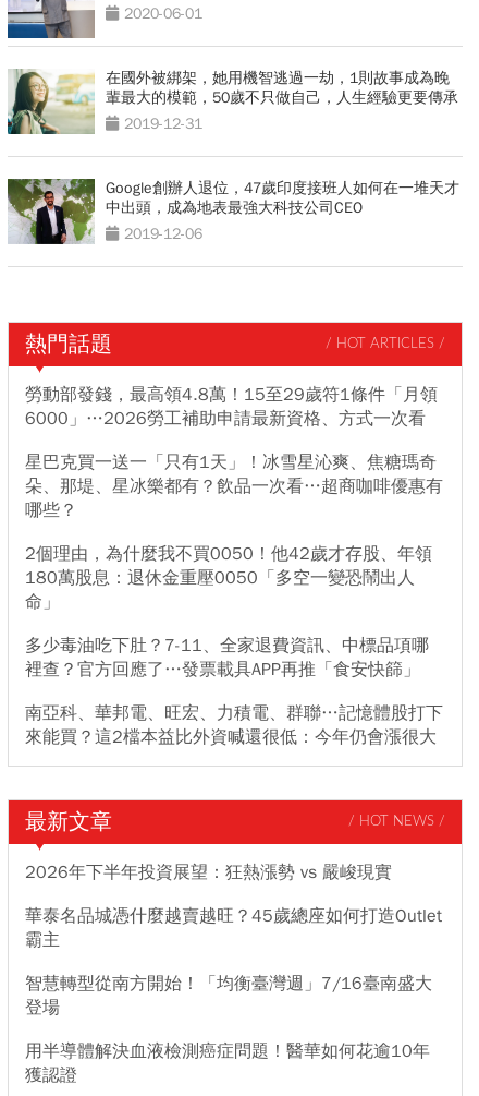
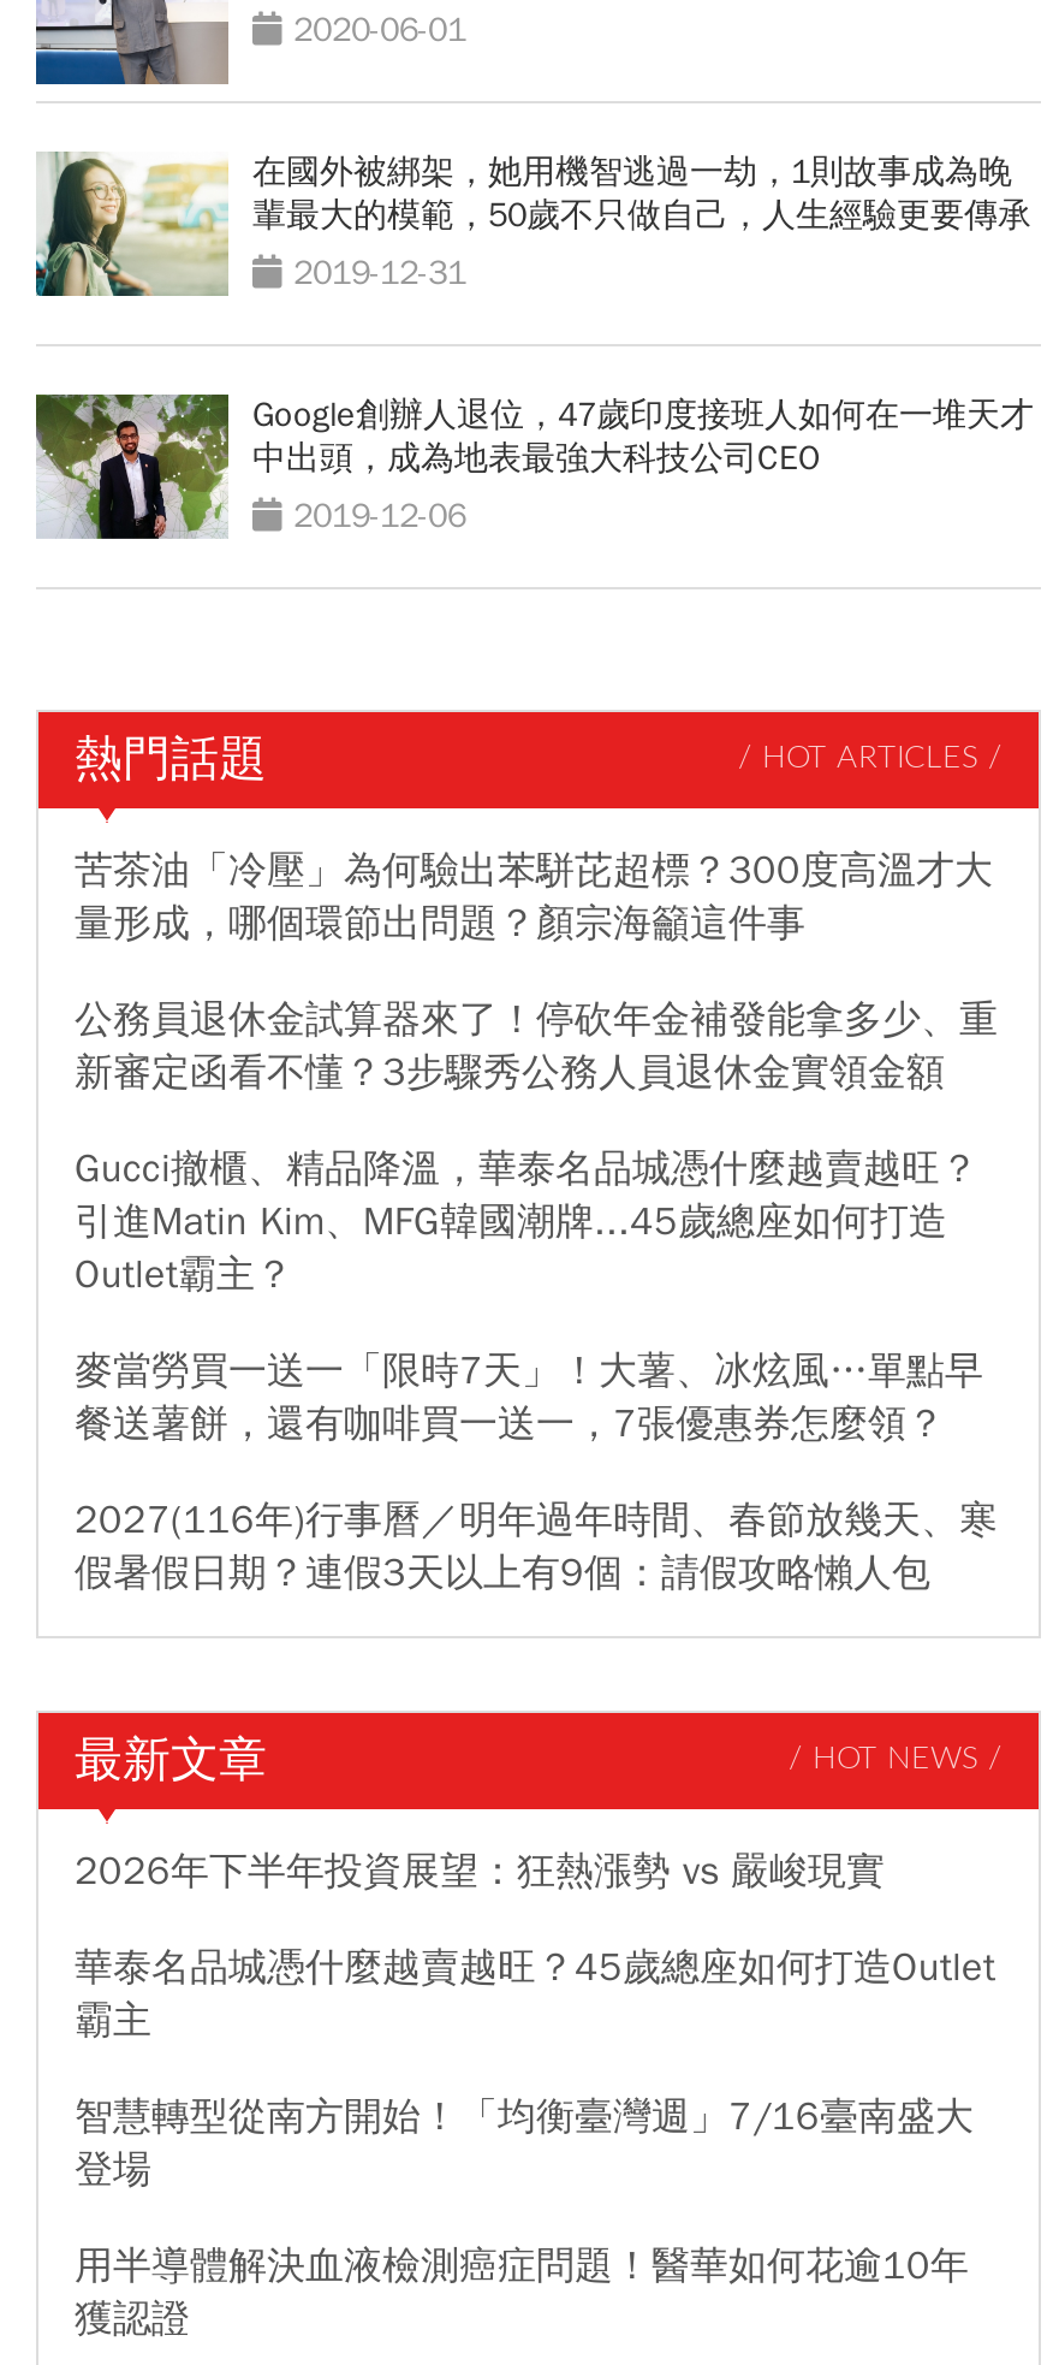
[25,384,438,430] 勞動部發錢，最高領4.8萬！15至29歲符1條件「月領 | 6000」…2026勞工補助申請最新資格、方式一次看 -> [75,847,993,948] 苦茶油「冷壓」為何驗出苯駢芘超標？300度高溫才大 | 量形成，哪個環節出問題？顏宗海籲這件事
[25,451,443,521] 星巴克買一送一「只有1天」！冰雪星沁爽、焦糖瑪奇 | 朵、那堤、星冰樂都有？飲品一次看…超商咖啡優惠有 | 哪些？ -> [75,996,998,1097] 公務員退休金試算器來了！停砍年金補發能拿多少、重 | 新審定函看不懂？3步驟秀公務人員退休金實領金額
[25,543,432,613] 2個理由，為什麼我不買0050！他42歲才存股、年領 | 180萬股息：退休金重壓0050「多空一變恐鬧出人 | 命」 -> [75,1145,978,1299] Gucci撤櫃、精品降溫，華泰名品城憑什麼越賣越旺？ | 引進Matin Kim、MFG韓國潮牌...45歲總座如何打造 | Outlet霸主？
[25,635,429,680] 多少毒油吃下肚？7-11、全家退費資訊、中標品項哪 | 裡查？官方回應了…發票載具APP再推「食安快篩」 -> [75,1347,983,1448] 麥當勞買一送一「限時7天」！大薯、冰炫風…單點早 | 餐送薯餅，還有咖啡買一送一，7張優惠券怎麼領？
[25,702,443,748] 南亞科、華邦電、旺宏、力積電、群聯…記憶體股打下 | 來能買？這2檔本益比外資喊還很低：今年仍會漲很大 -> [75,1496,998,1597] 2027(116年)行事曆／明年過年時間、春節放幾天、寒 | 假暑假日期？連假3天以上有9個：請假攻略懶人包

